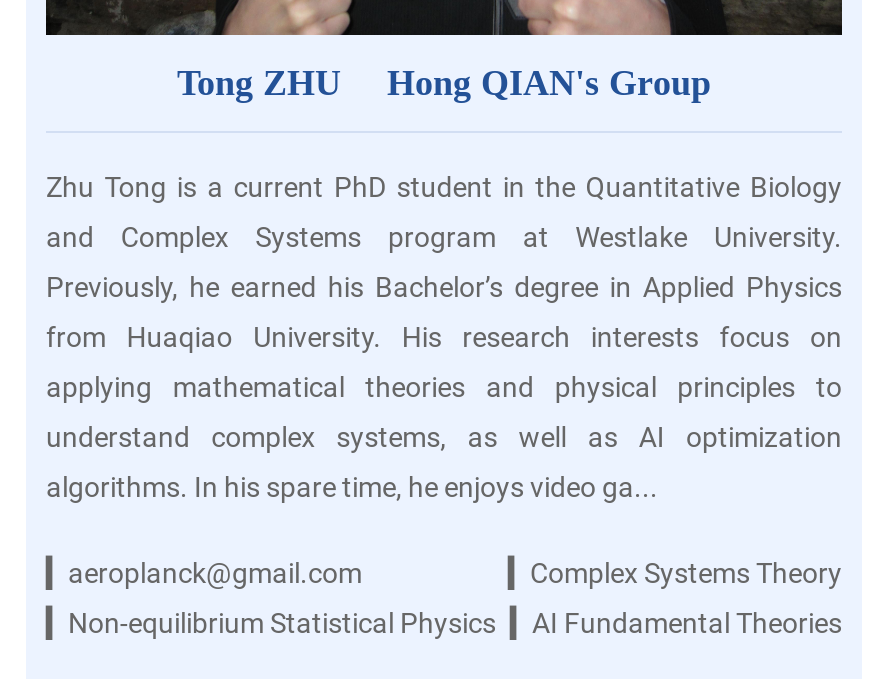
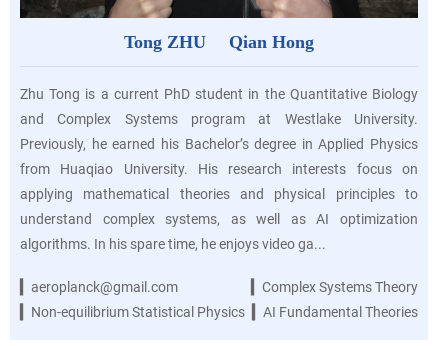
[387,63,711,103] Hong QIAN's Group -> [229,32,314,52] Qian Hong

